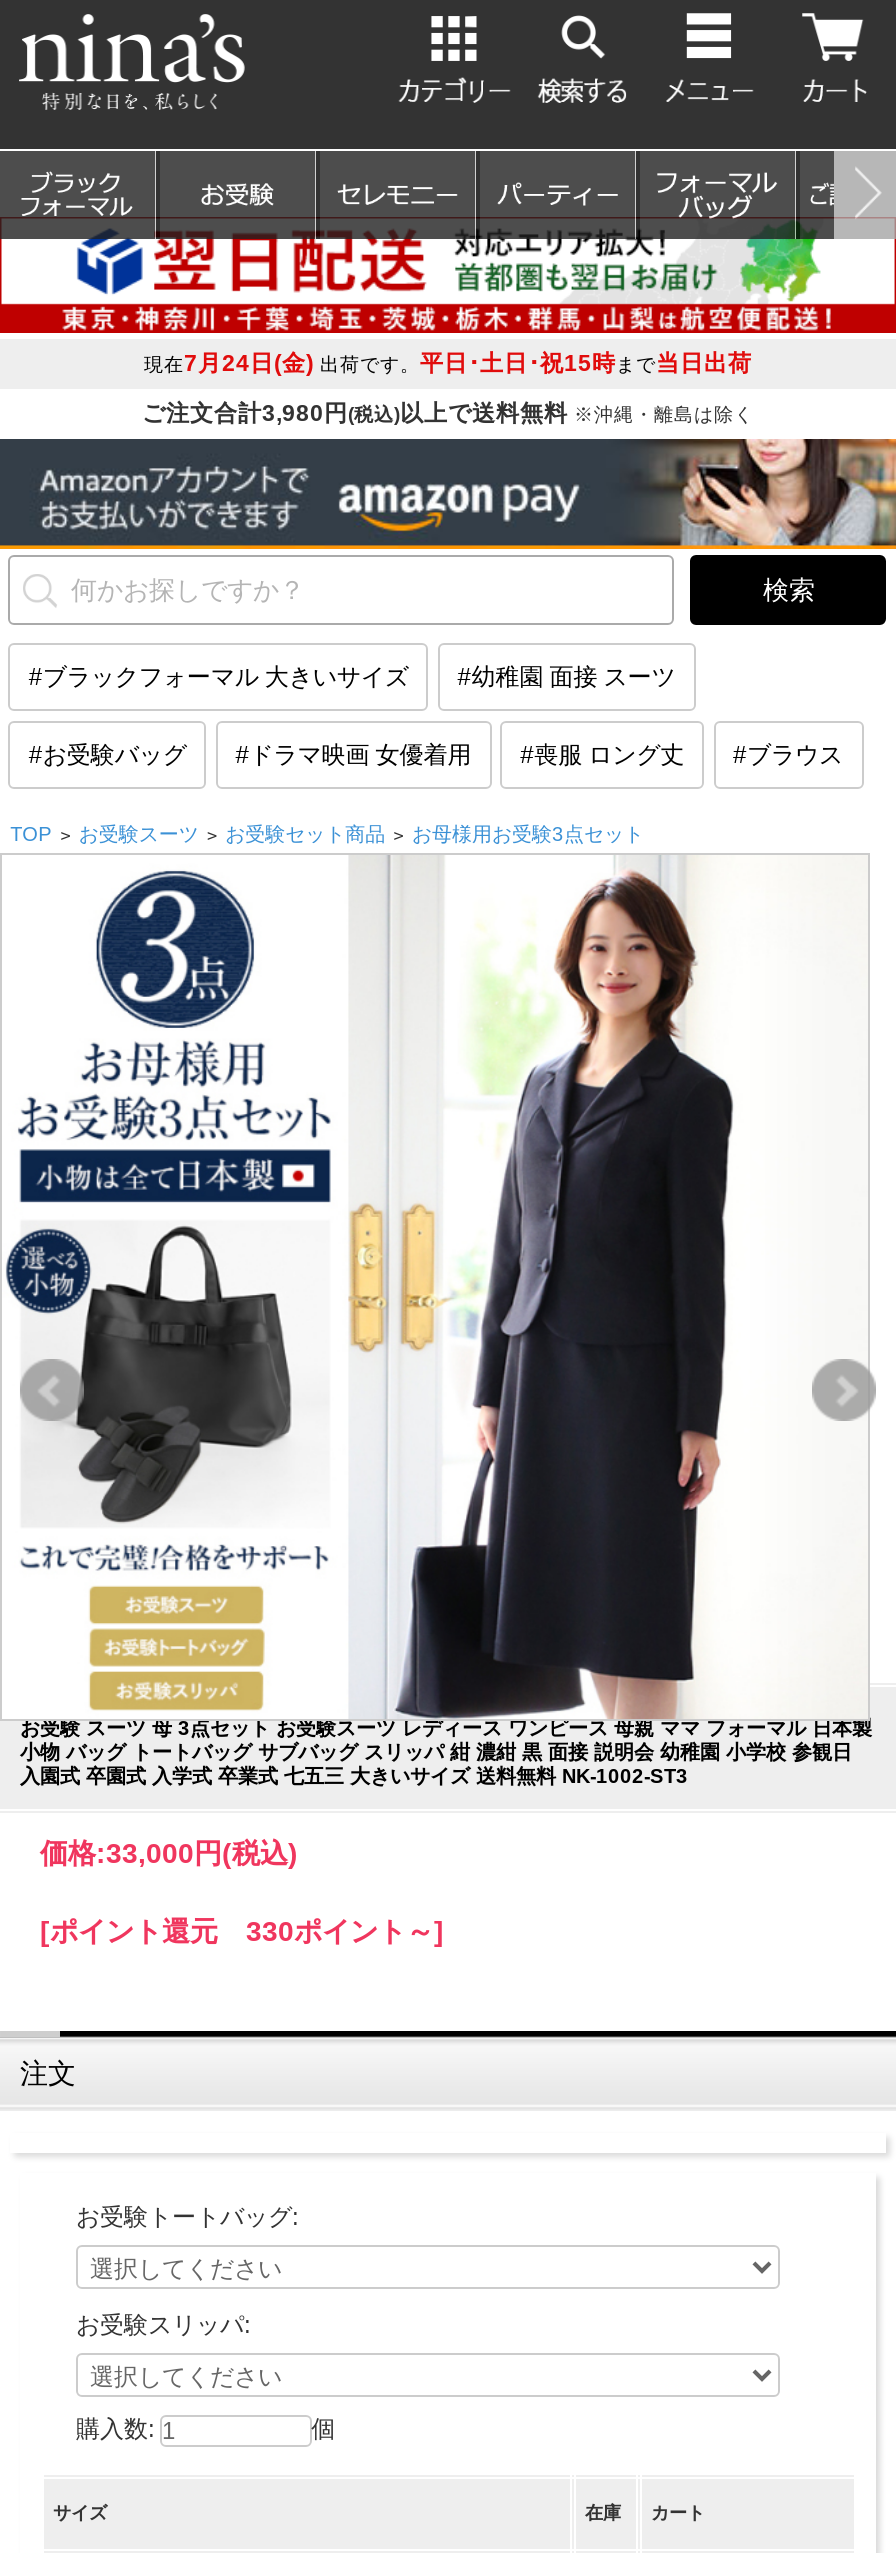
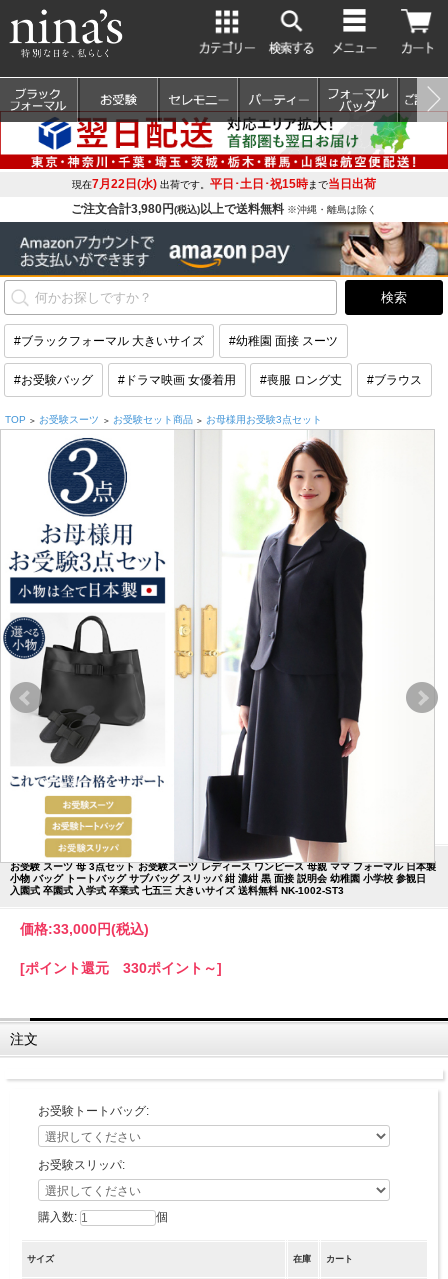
[144,351,752,375] 現在7月24日(金)出荷です。平日･土日･祝15時まで当日出荷 -> [72,178,376,190] 現在7月22日(水)出荷です。平日･土日･祝15時まで当日出荷

